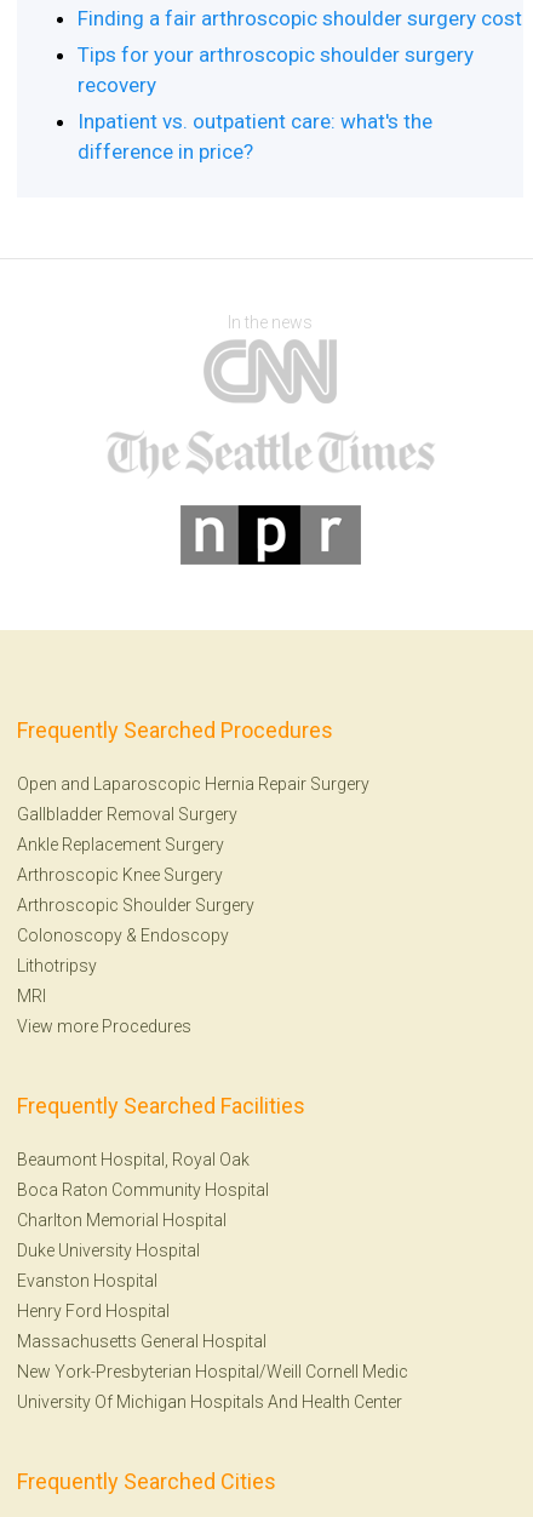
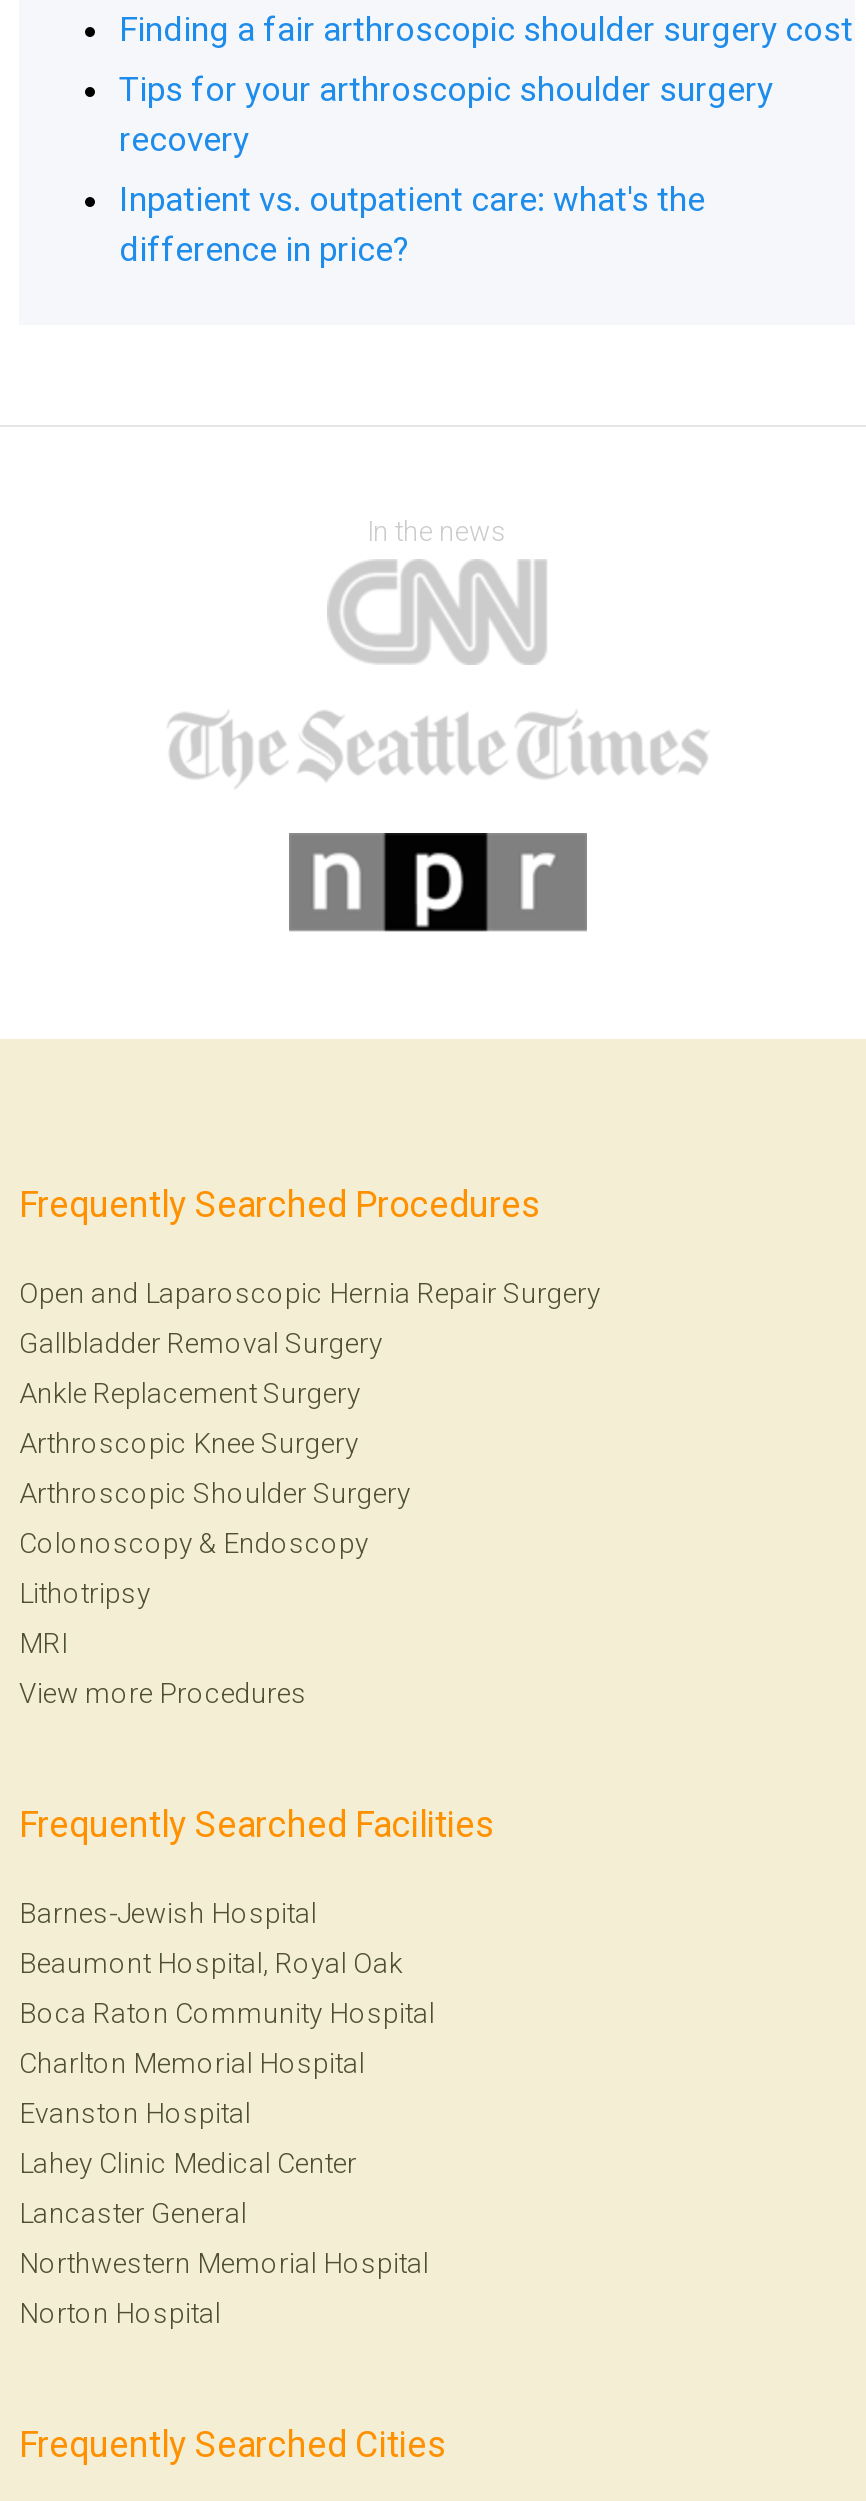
none -> [19,1897,317,1929] Barnes-Jewish Hospital
moved [17,1150,269,1230] -> [19,1947,435,2079]: Beaumont Hospital, Royal Oak | Boca Raton Community Hospital | Charlton Memorial Hospital
[17,1240,200,1260] Duke University Hospital -> none
[17,1301,170,1320] Henry Ford Hospital -> [19,2147,357,2179] Lahey Clinic Medical Center
[17,1331,266,1351] Massachusetts General Hospital -> [19,2197,247,2229] Lancaster General
[17,1362,408,1381] New York-Presbyterian Hospital/Weill Cornell Medic -> [19,2247,429,2279] Northwestern Memorial Hospital
[17,1392,402,1411] University Of Michigan Hospitals And Health Center -> [19,2297,221,2329] Norton Hospital

